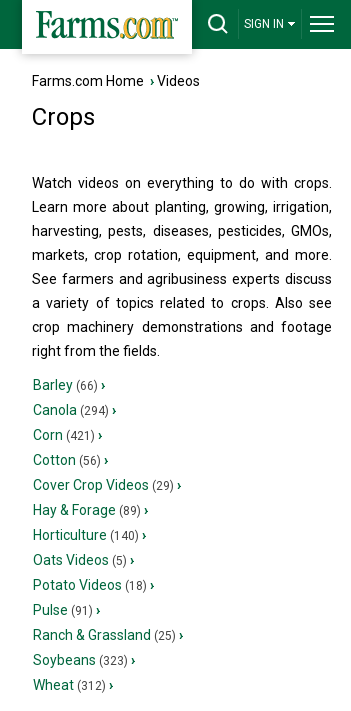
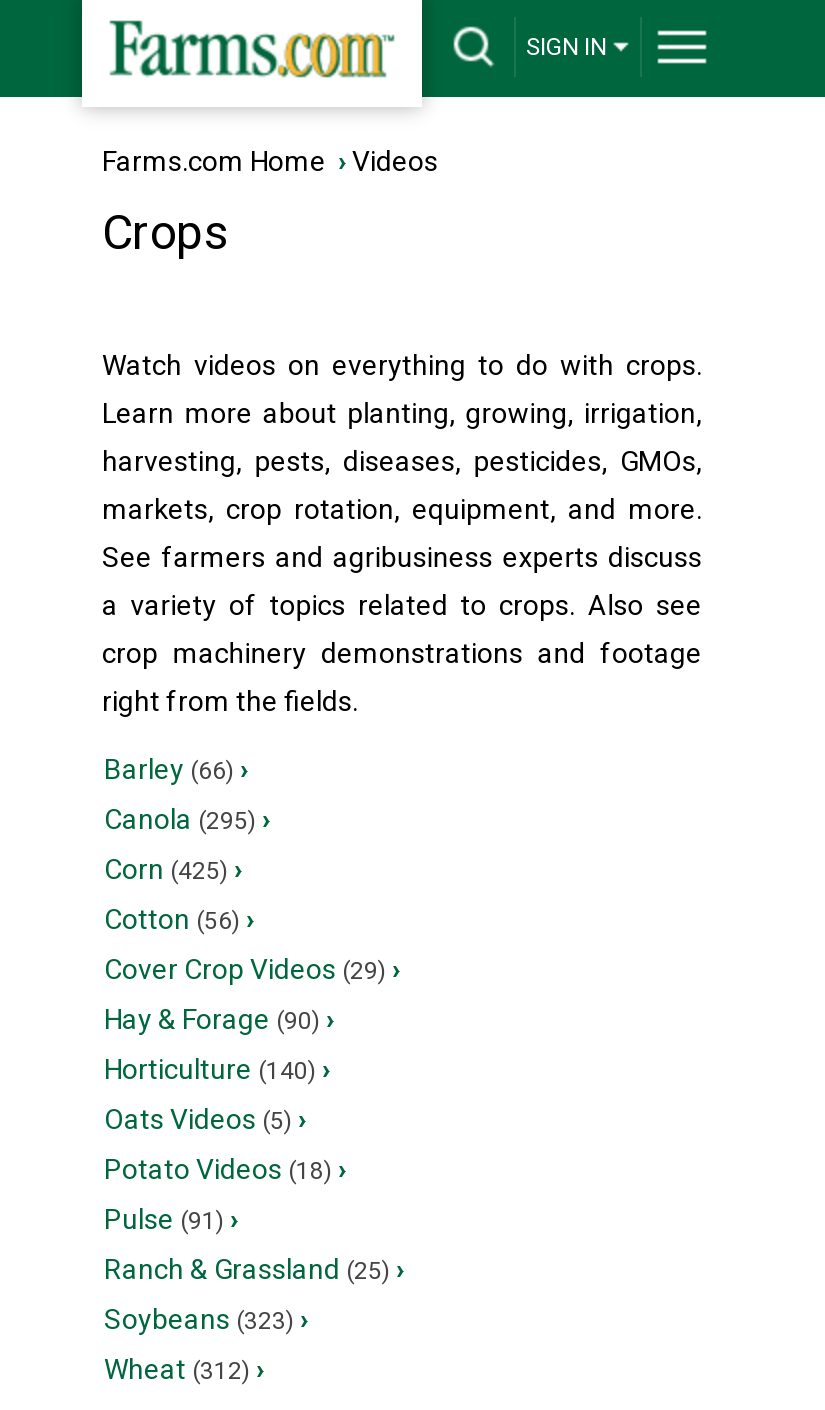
[33,402,116,418] Canola (294) › -> [104,803,270,835] Canola (295) ›
[33,427,102,443] Corn (421) › -> [104,853,242,885] Corn (425) ›
[33,502,148,518] Hay & Forage (89) › -> [104,1003,334,1035] Hay & Forage (90) ›

